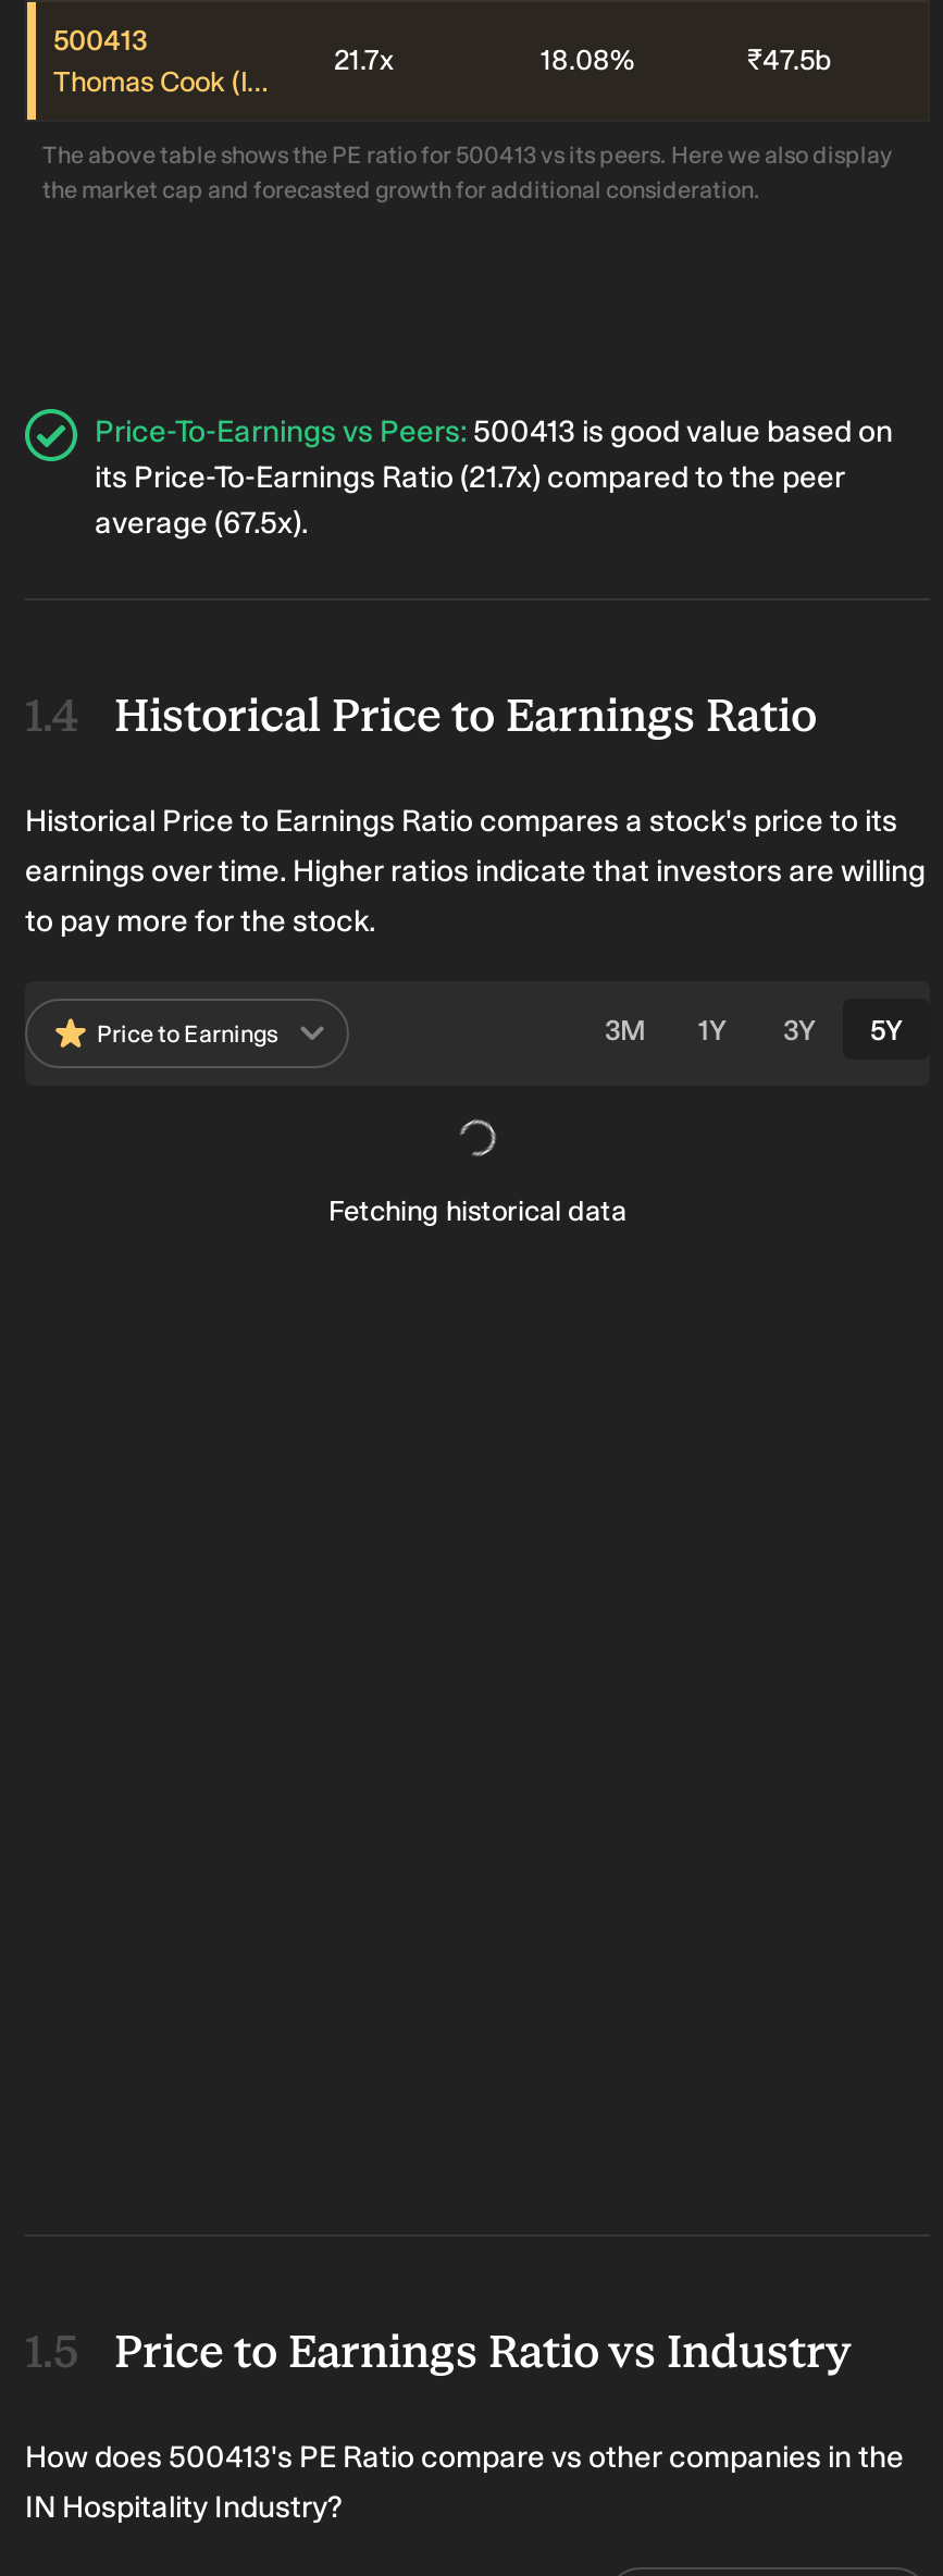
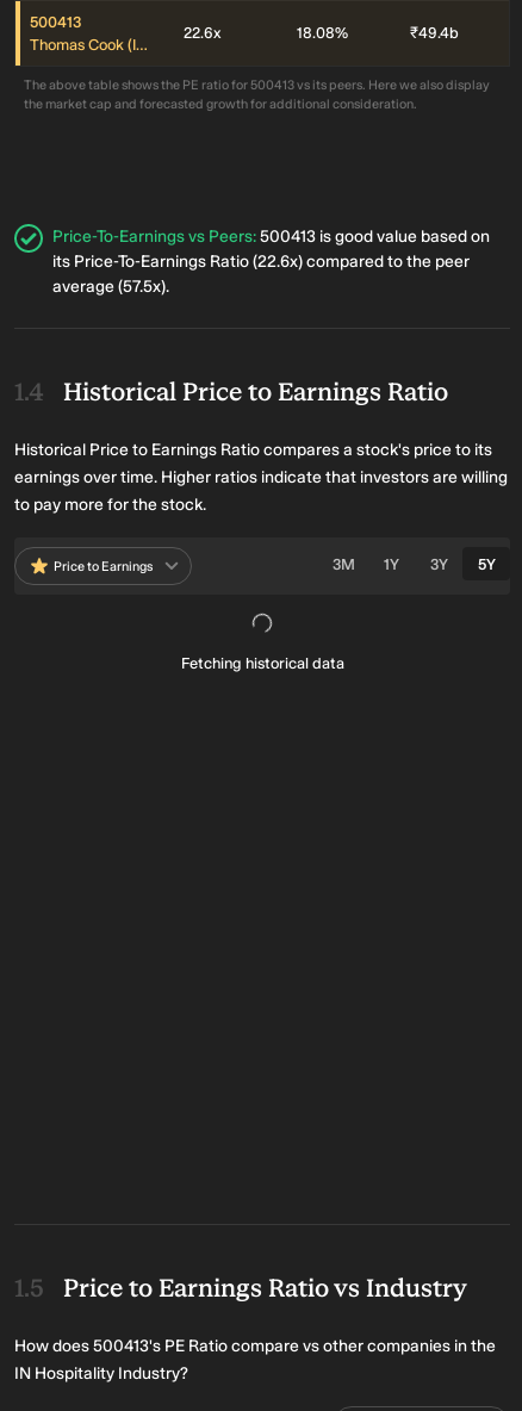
[334,44,393,76] 21.7x -> [184,24,220,42] 22.6x
[747,44,832,76] ₹47.5b -> [410,24,459,42] ₹49.4b
[95,459,845,496] its Price-To-Earnings Ratio (21.7x) compared to the peer -> [52,251,470,272] its Price-To-Earnings Ratio (22.6x) compared to the peer
[95,505,308,542] average (67.5x). -> [52,276,169,297] average (57.5x).

